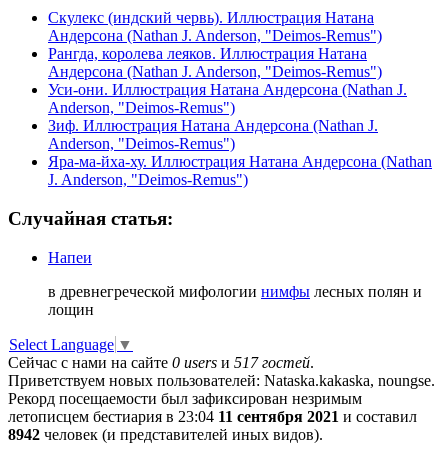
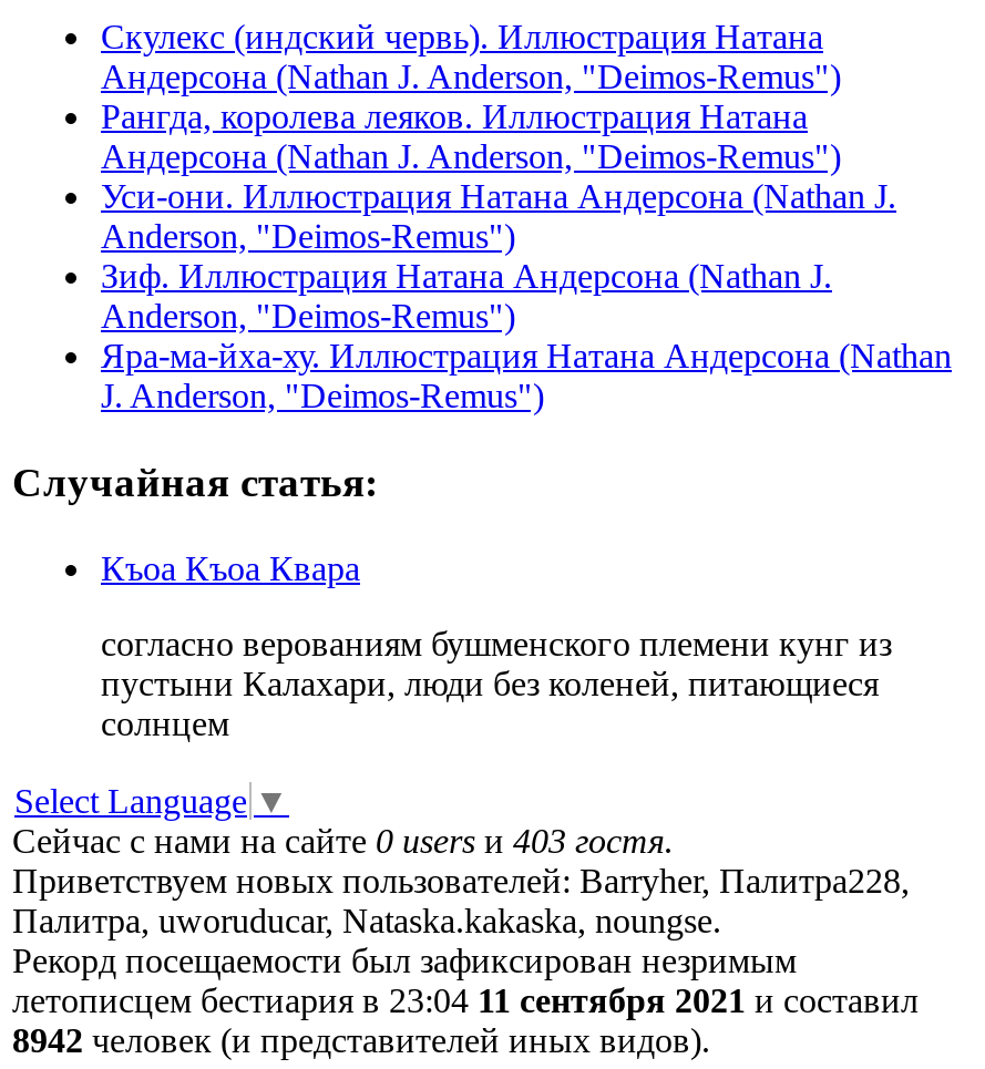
[48,249,92,266] Напеи -> [101,549,360,586] Къоа Къоа Квара
[48,283,422,318] в древнегреческой мифологии нимфы лесных полян и | лощин -> [101,624,892,742] согласно верованиям бушменского племени кунг из | пустыни Калахари, люди без коленей, питающиеся | солнцем
[8,354,435,389] Сейчас с нами на сайте 0 users и 517 гостей. | Приветствуем новых пользователей: Nataska.kakaska, noungse. -> [12,822,910,939] Сейчас с нами на сайте 0 users и 403 гостя. | Приветствуем новых пользователей: Barryher, Палитра228, | Палитра, uworuducar, Nataska.kakaska, noungse.

